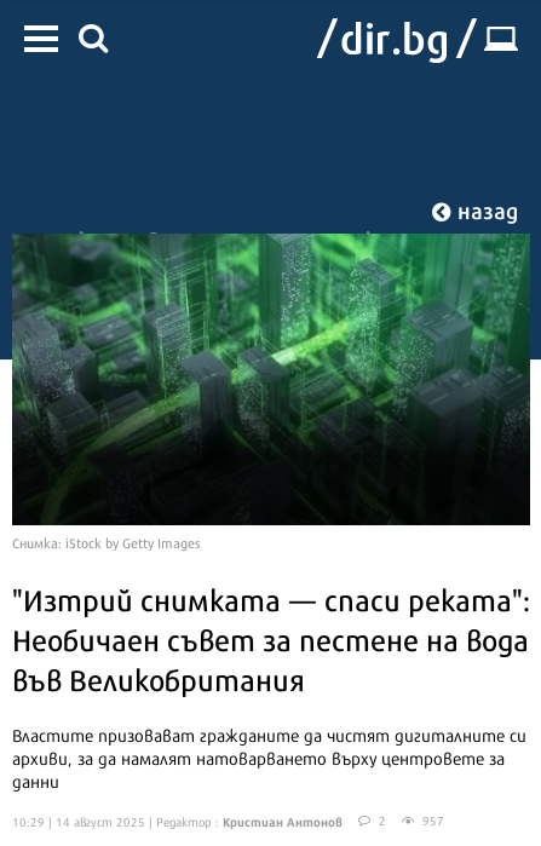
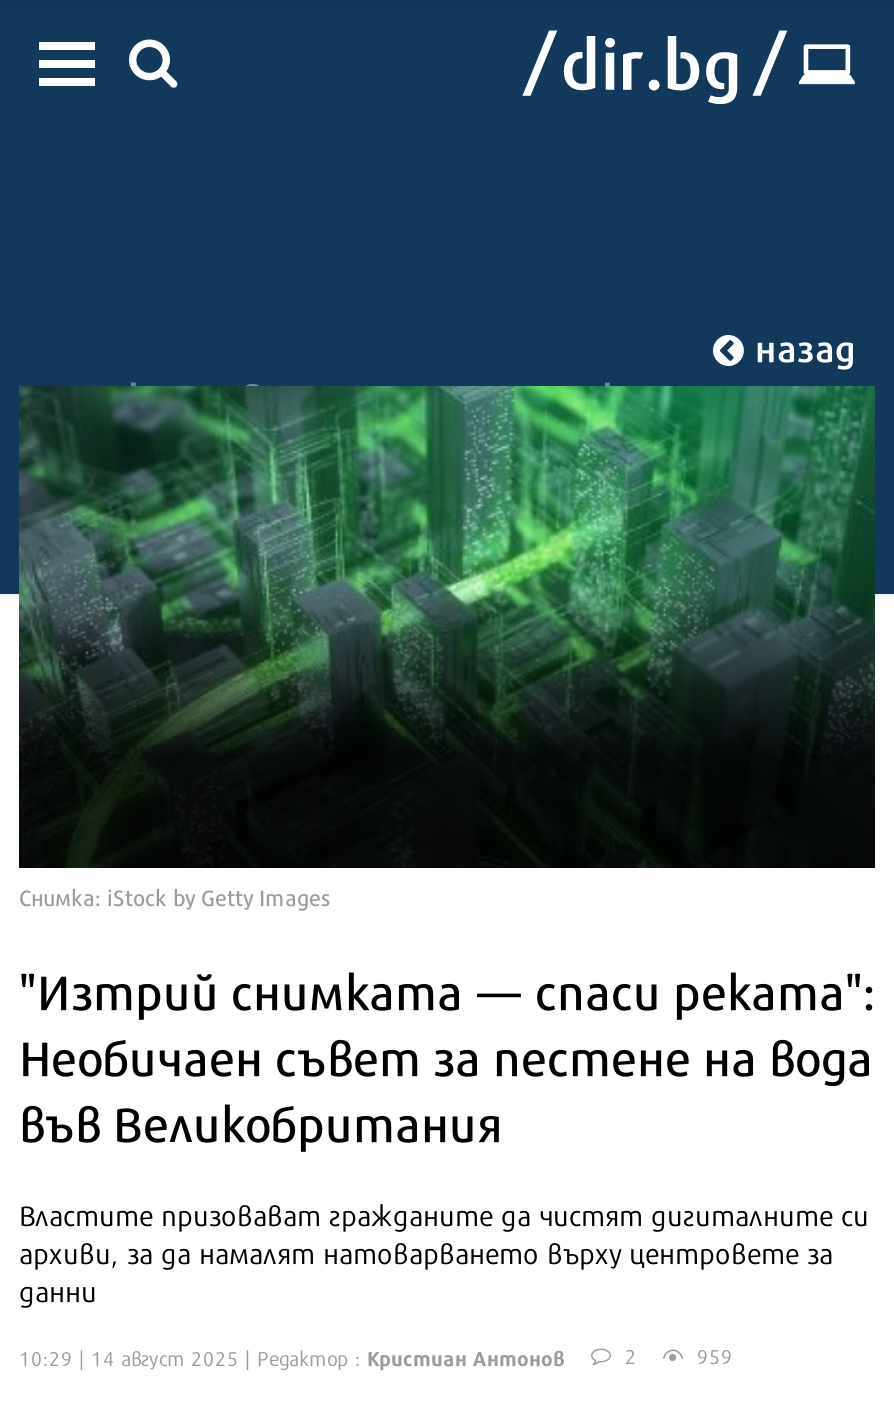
[422,811,444,829] 957 -> [697,1340,733,1370] 959

